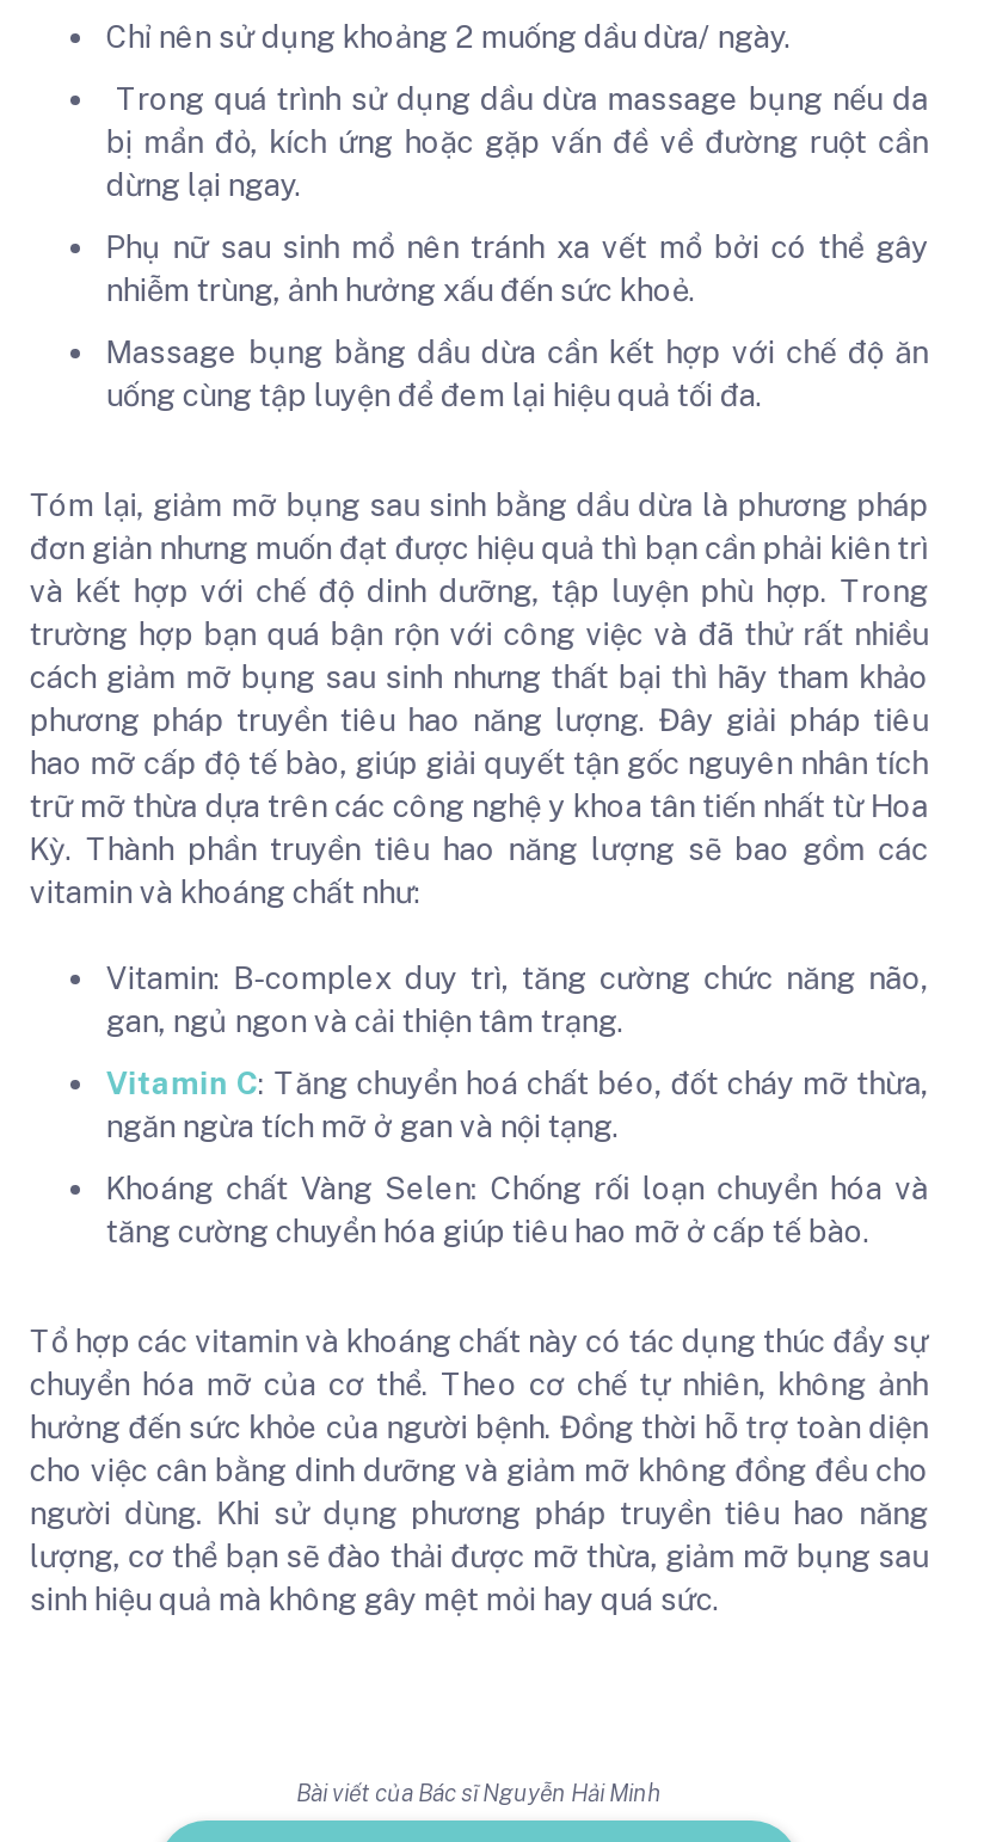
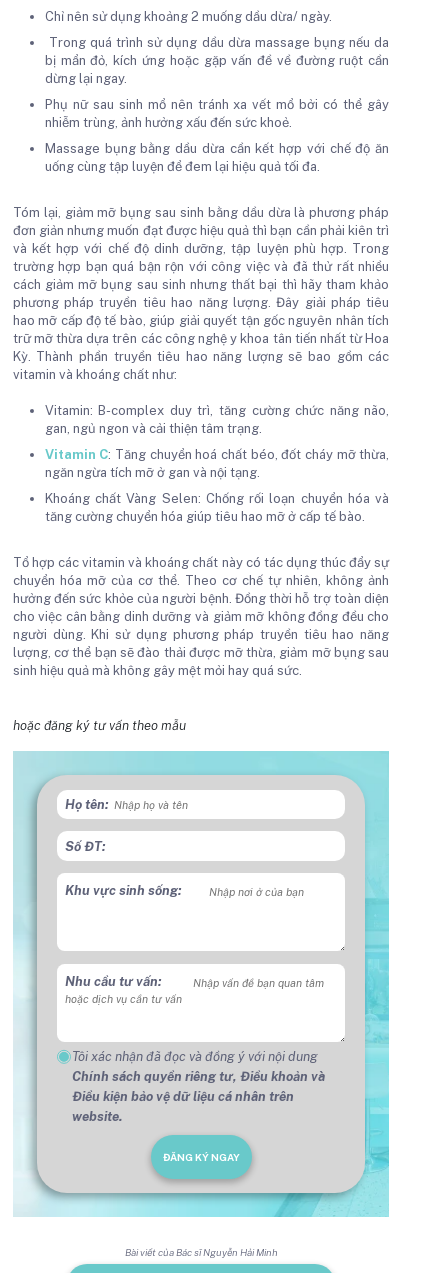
none -> [12,750,390,1218] [image] | Họ tên: | Số ĐT: | Khu vực sinh sống:
none -> [13,718,186,733] hoặc đăng ký tư vấn theo mẫu
none -> [65,974,162,989] Nhu cầu tư vấn:
none -> [72,1049,325,1163] Tôi xác nhận đã đọc và đồng ý với nội dung | Chính sách quyền riêng tư, Điều khoản và | Điều kiện bảo vệ dữ liệu cá nhân trên | website. | ĐĂNG KÝ NGAY

